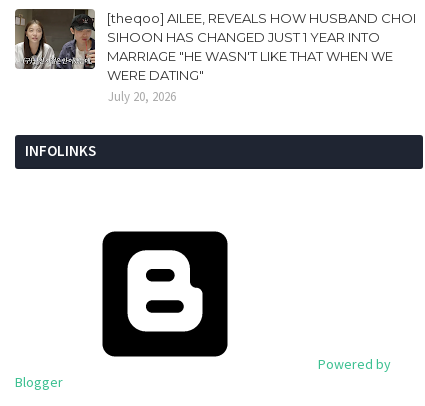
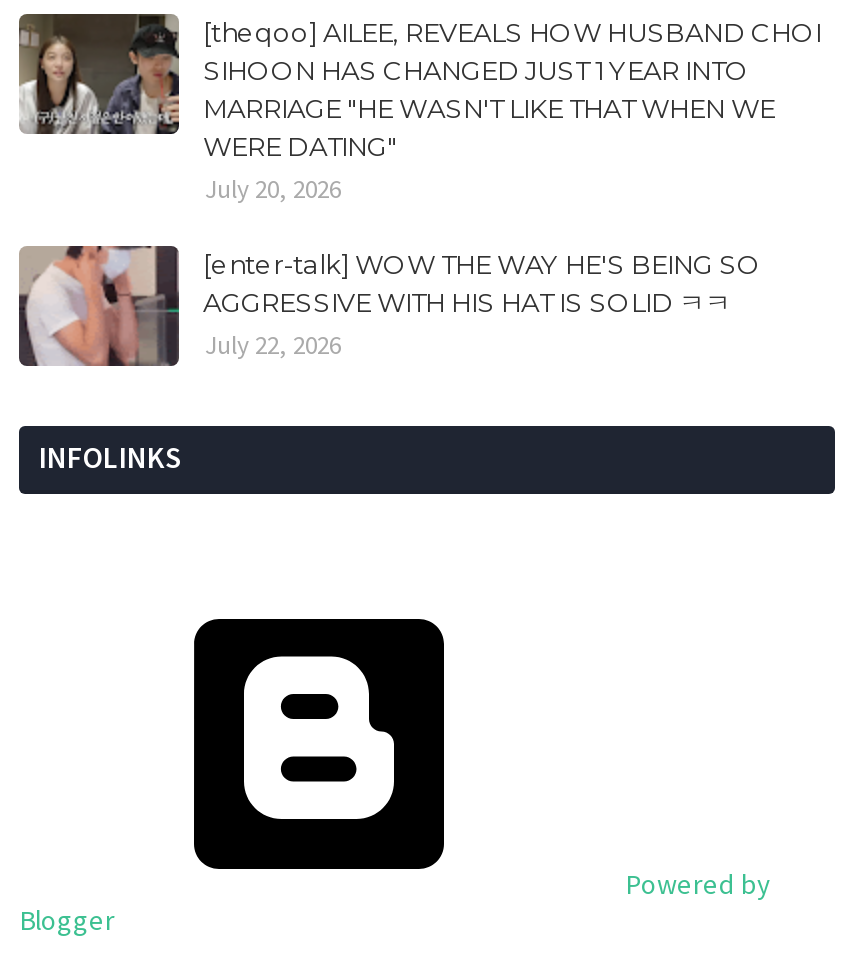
none -> [17,244,761,368] [image] | [enter-talk] WOW THE WAY HE'S BEING SO | AGGRESSIVE WITH HIS HAT IS SOLID ㅋㅋ | July 22, 2026

